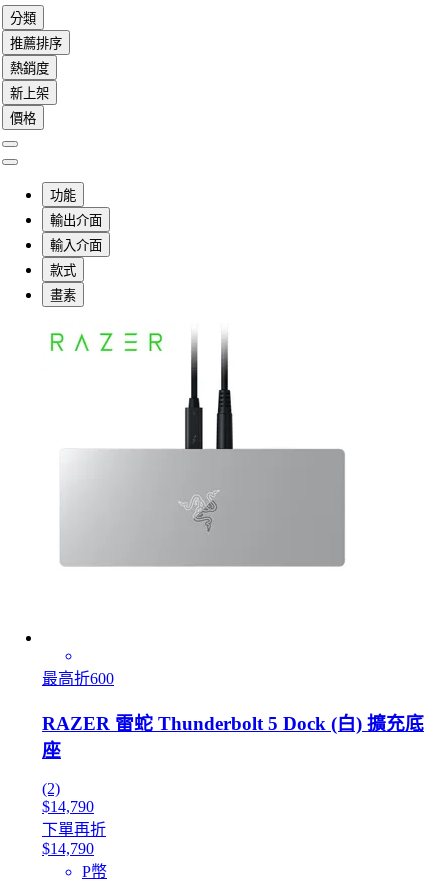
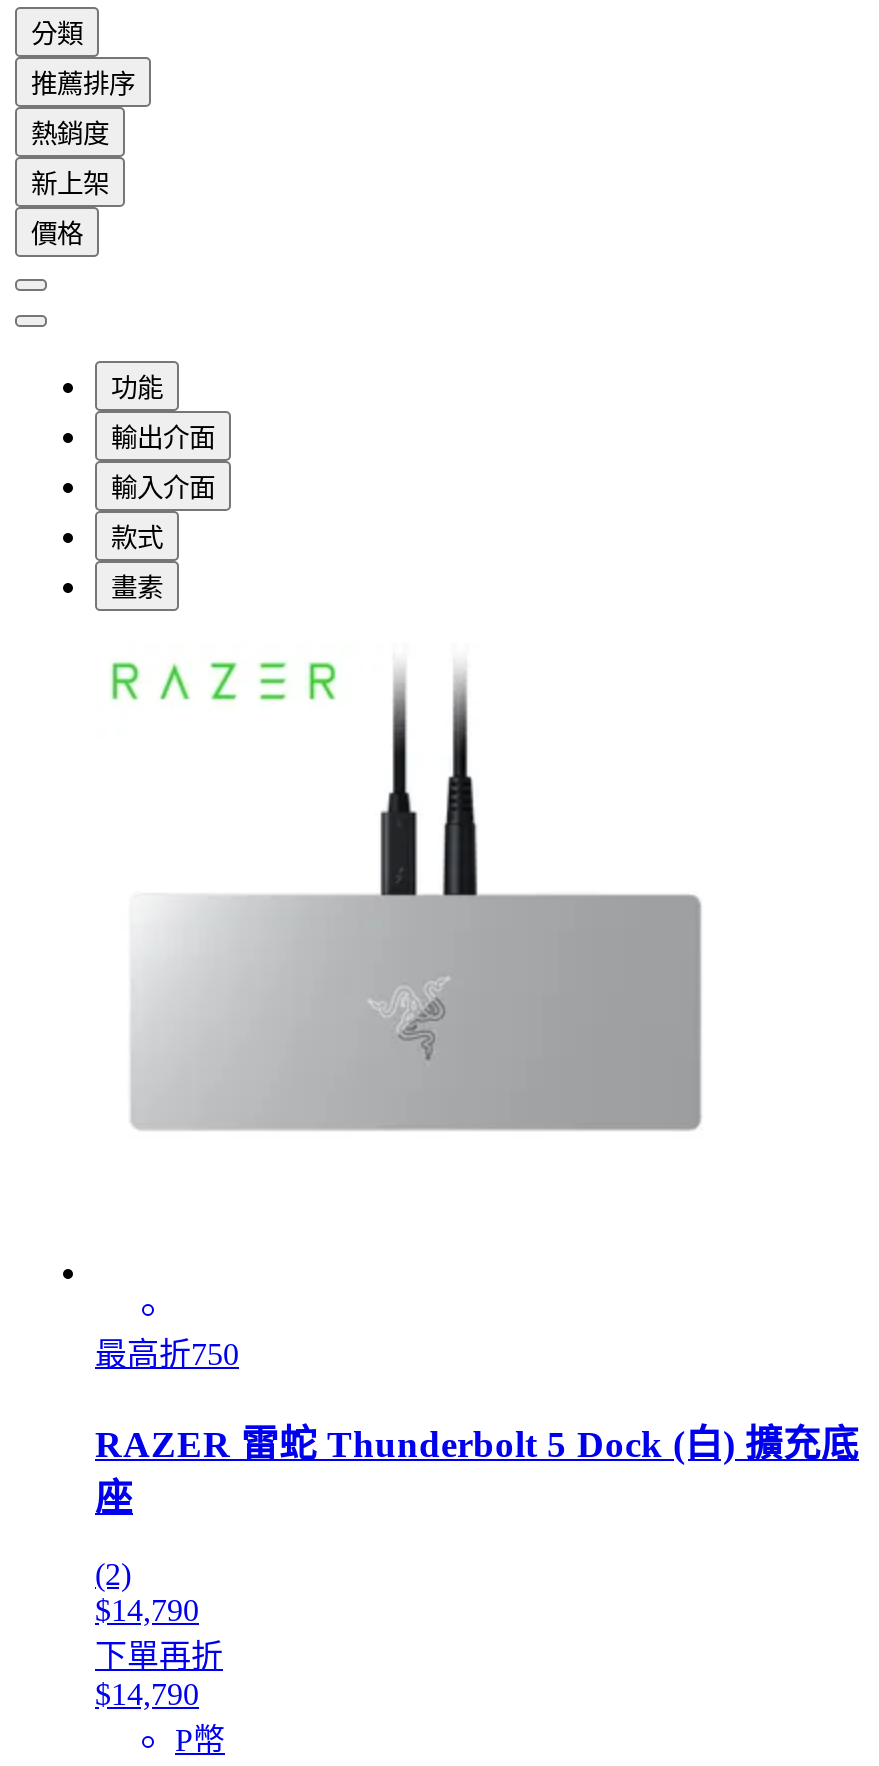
[42,670,114,687] 最高折600 -> [95,1337,239,1371] 最高折750

